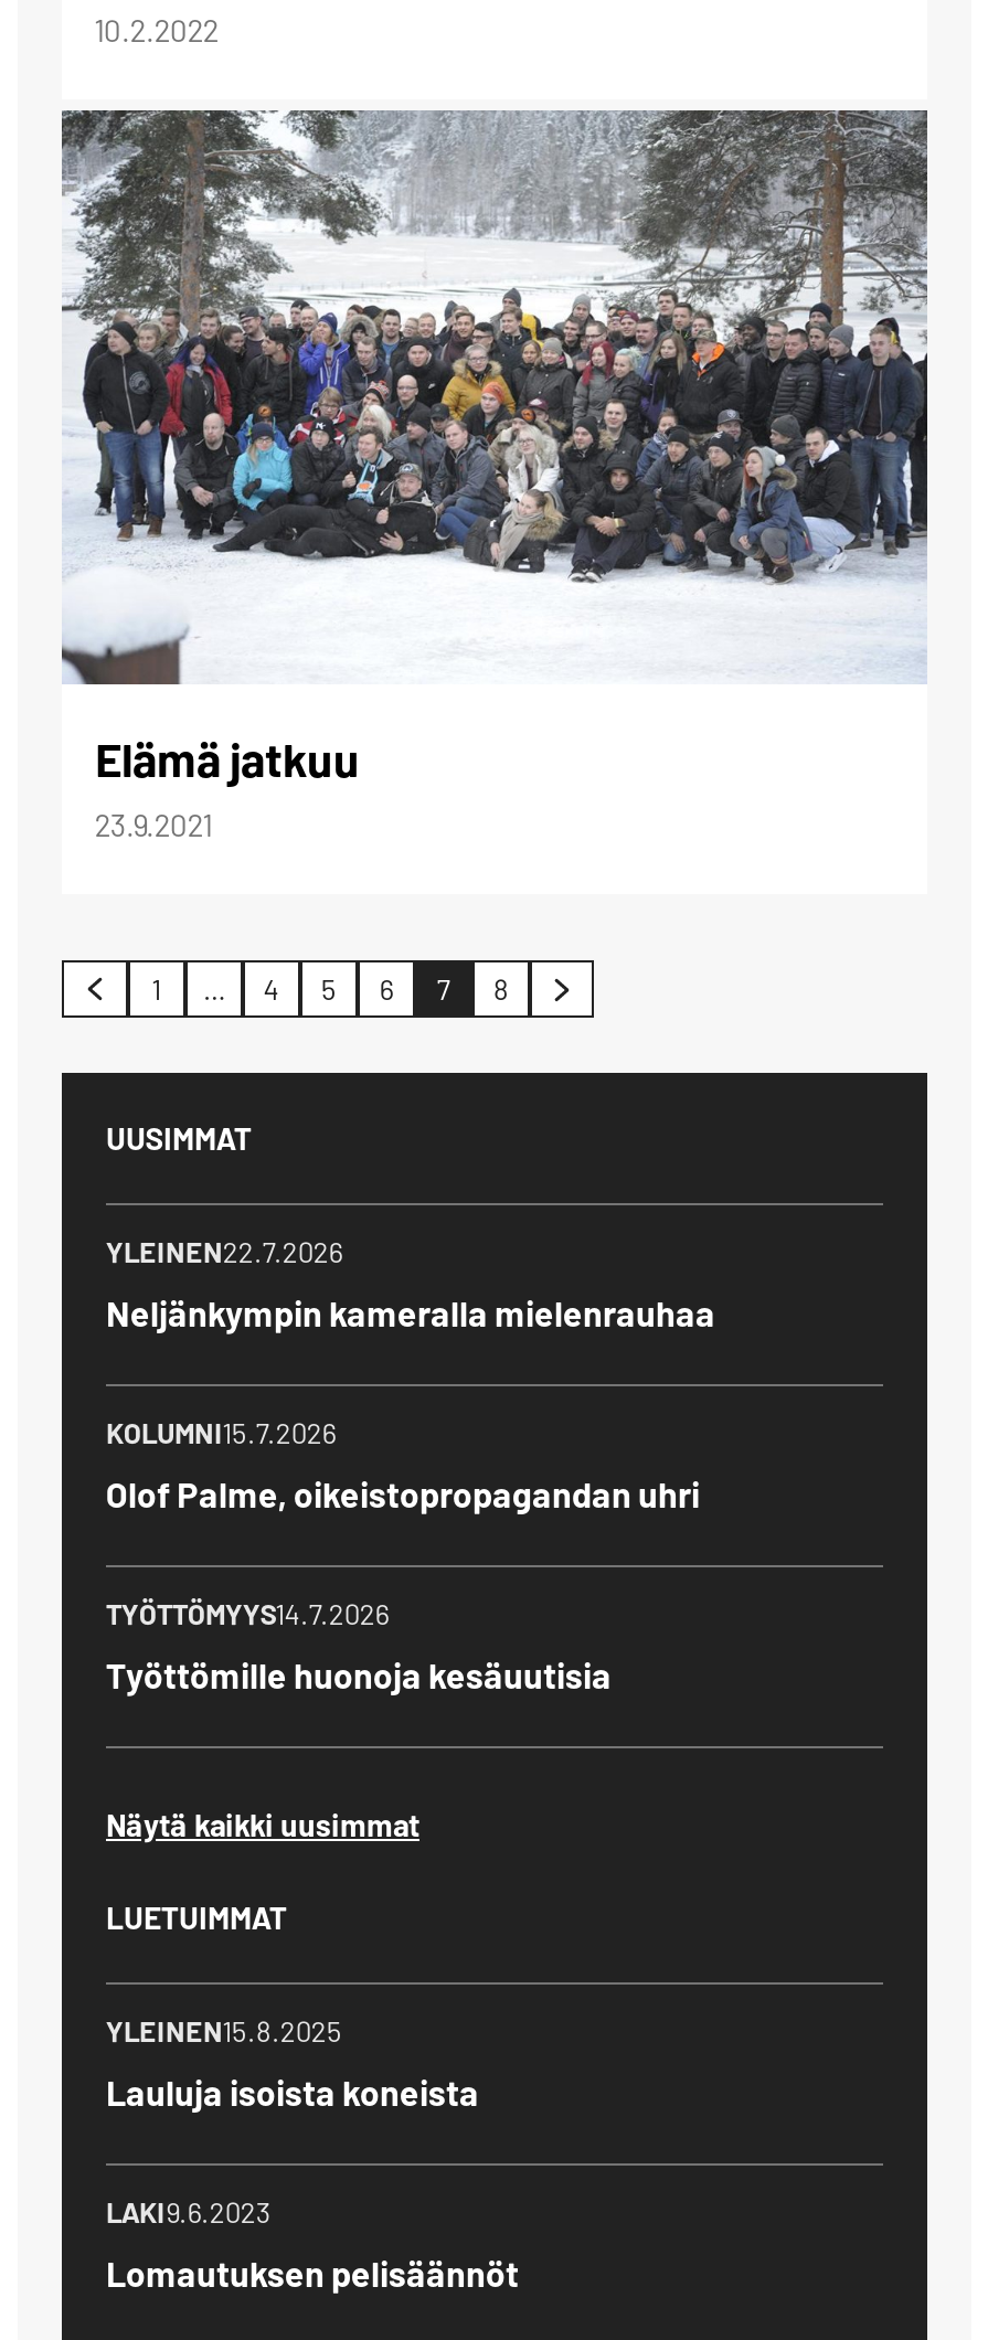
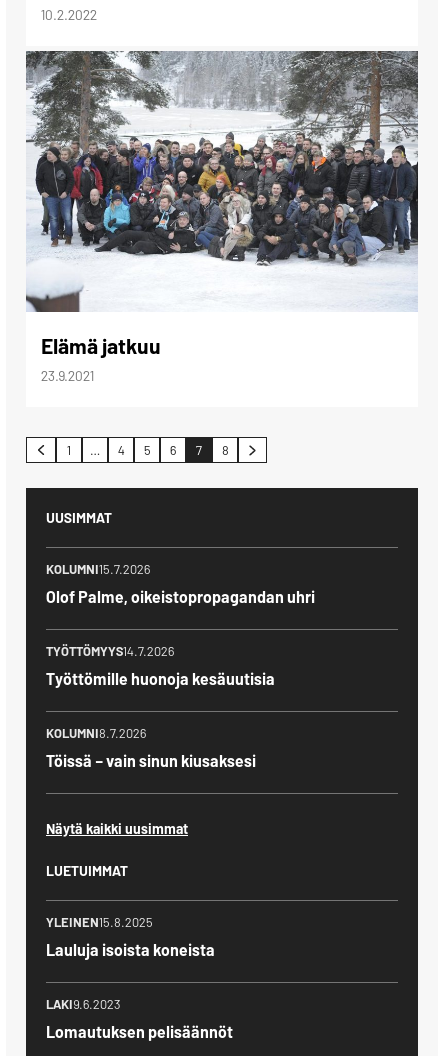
[106,1235,715,1334] YLEINEN22.7.2026 | Neljänkympin kameralla mielenrauhaa -> none
moved [106,1416,700,1696] -> [46,561,315,688]: KOLUMNI15.7.2026 | Olof Palme, oikeistopropagandan uhri | TYÖTTÖMYYS14.7.2026 | Työttömille huonoja kesäuutisia
none -> [46,725,256,770] KOLUMNI8.7.2026 | Töissä – vain sinun kiusaksesi

